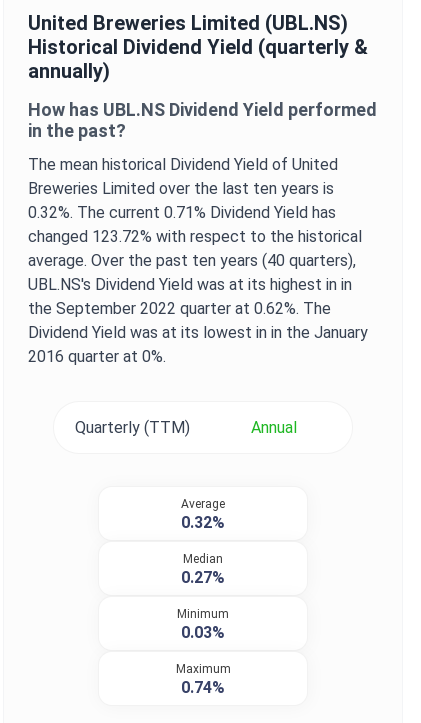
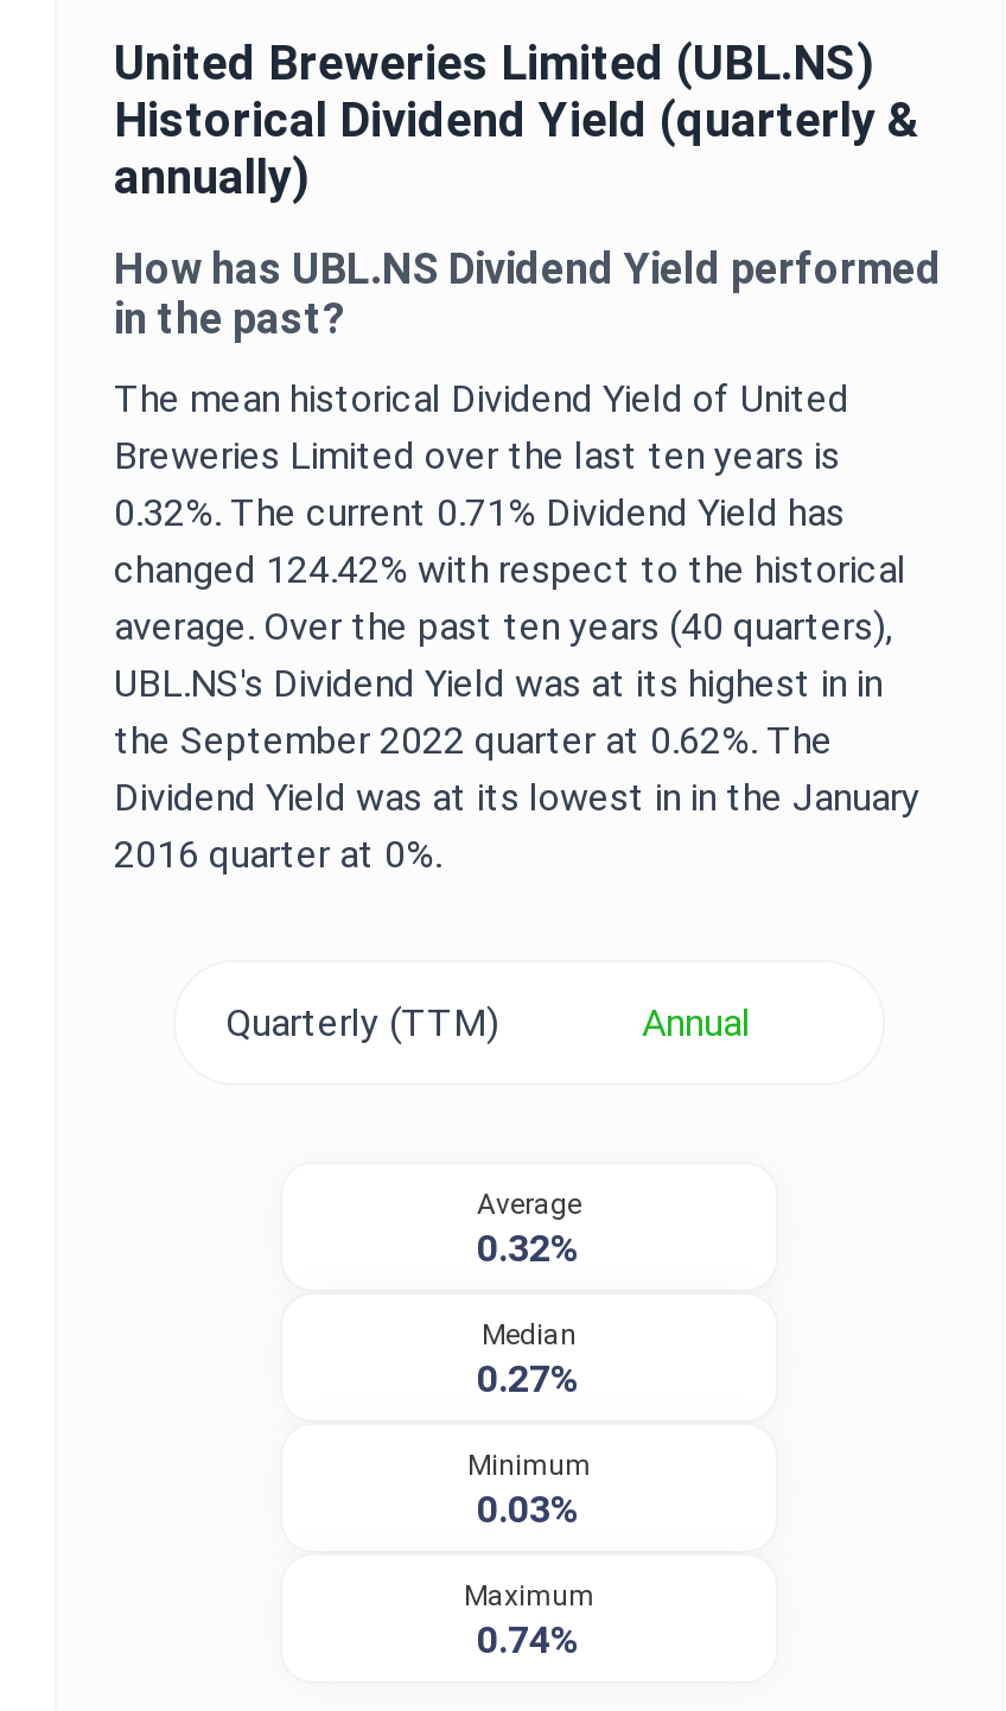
[28,227,362,246] changed 123.72% with respect to the historical -> [114,547,906,592] changed 124.42% with respect to the historical

